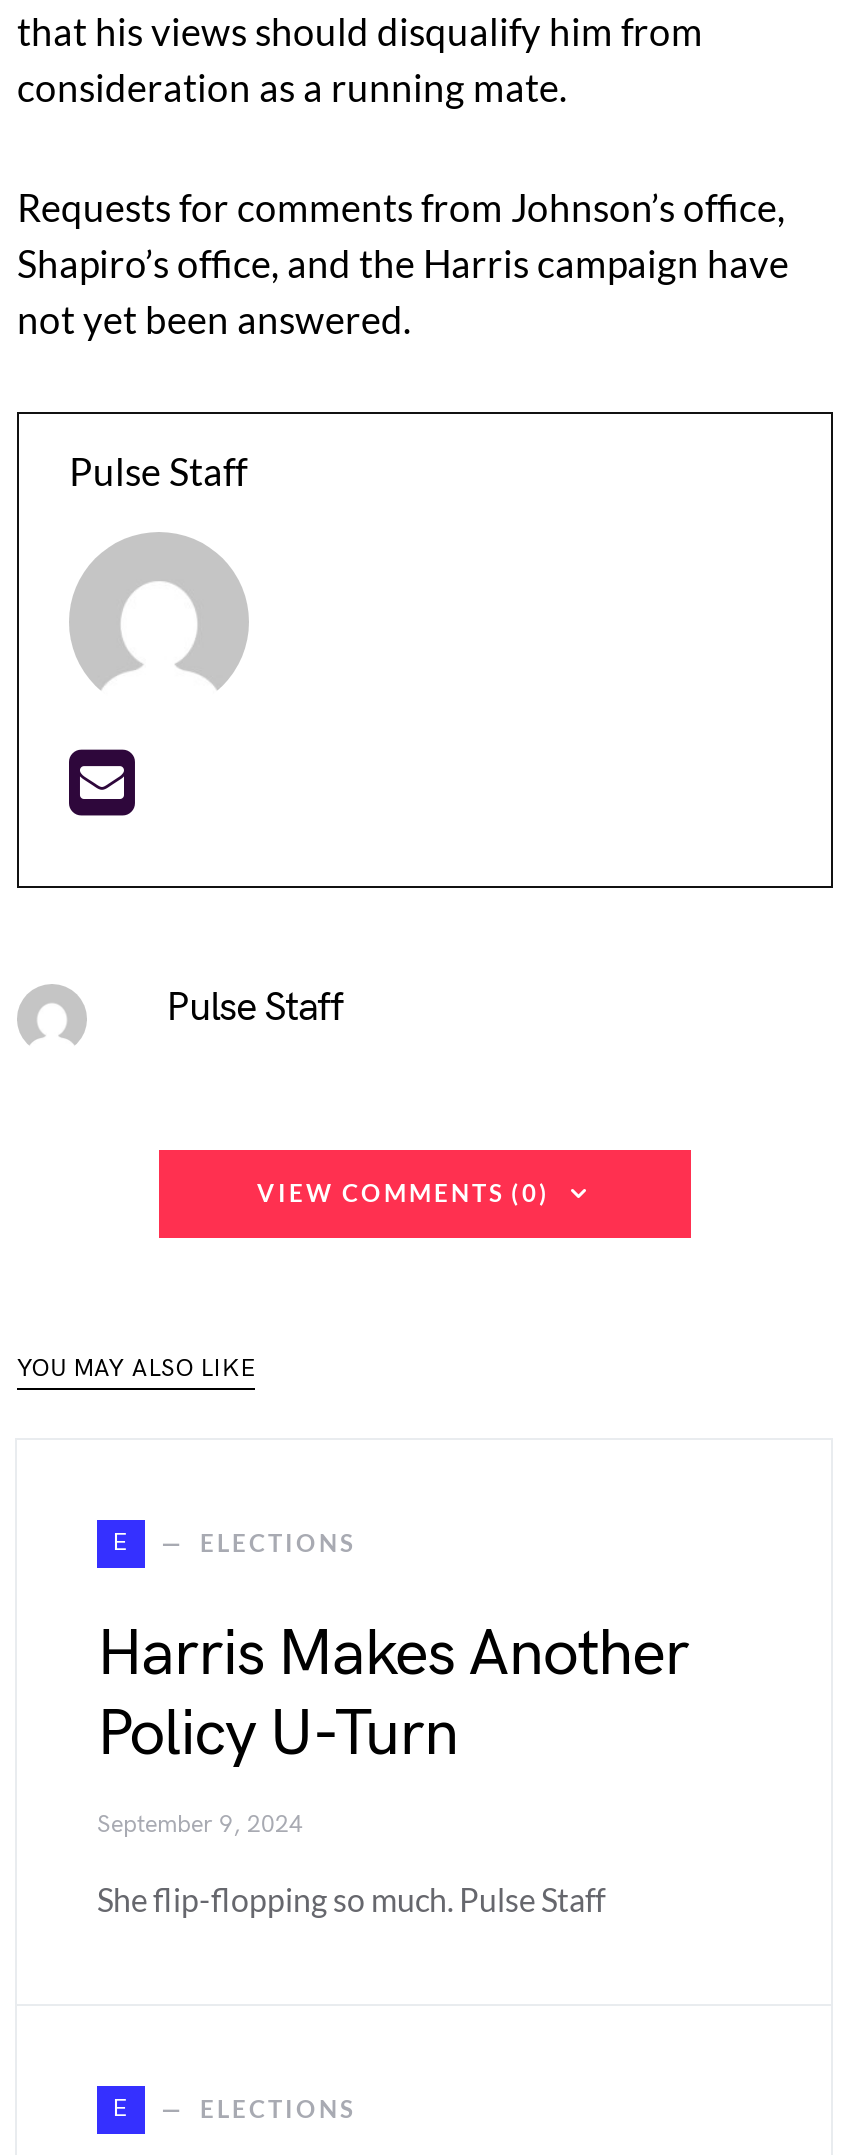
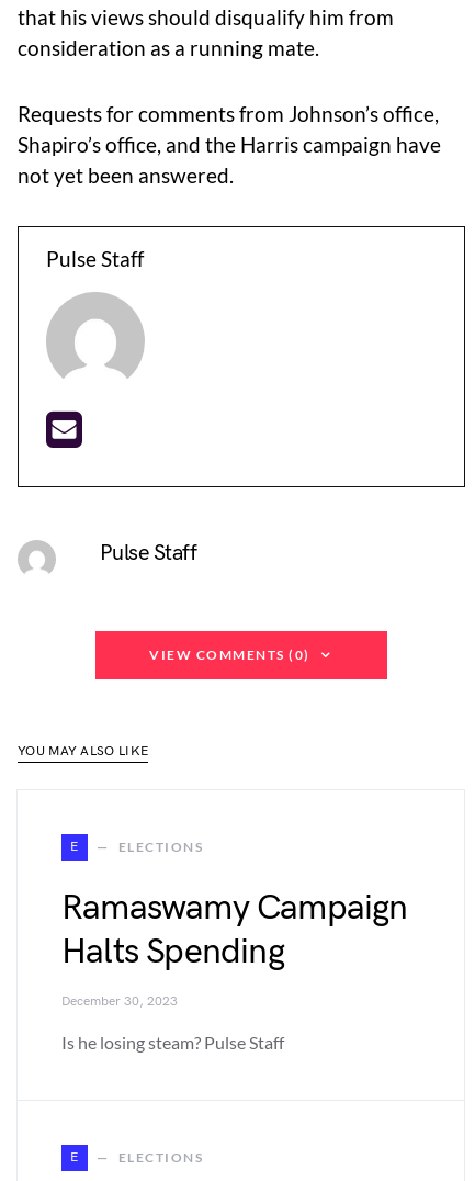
[97,1615,689,1773] Harris Makes Another | Policy U-Turn -> [61,887,408,973] Ramaswamy Campaign | Halts Spending
[97,1809,303,1839] September 9, 2024 -> [61,993,178,1009] December 30, 2023
[97,1879,605,1917] She flip-flopping so much. Pulse Staff -> [61,1031,284,1052] Is he losing steam? Pulse Staff

